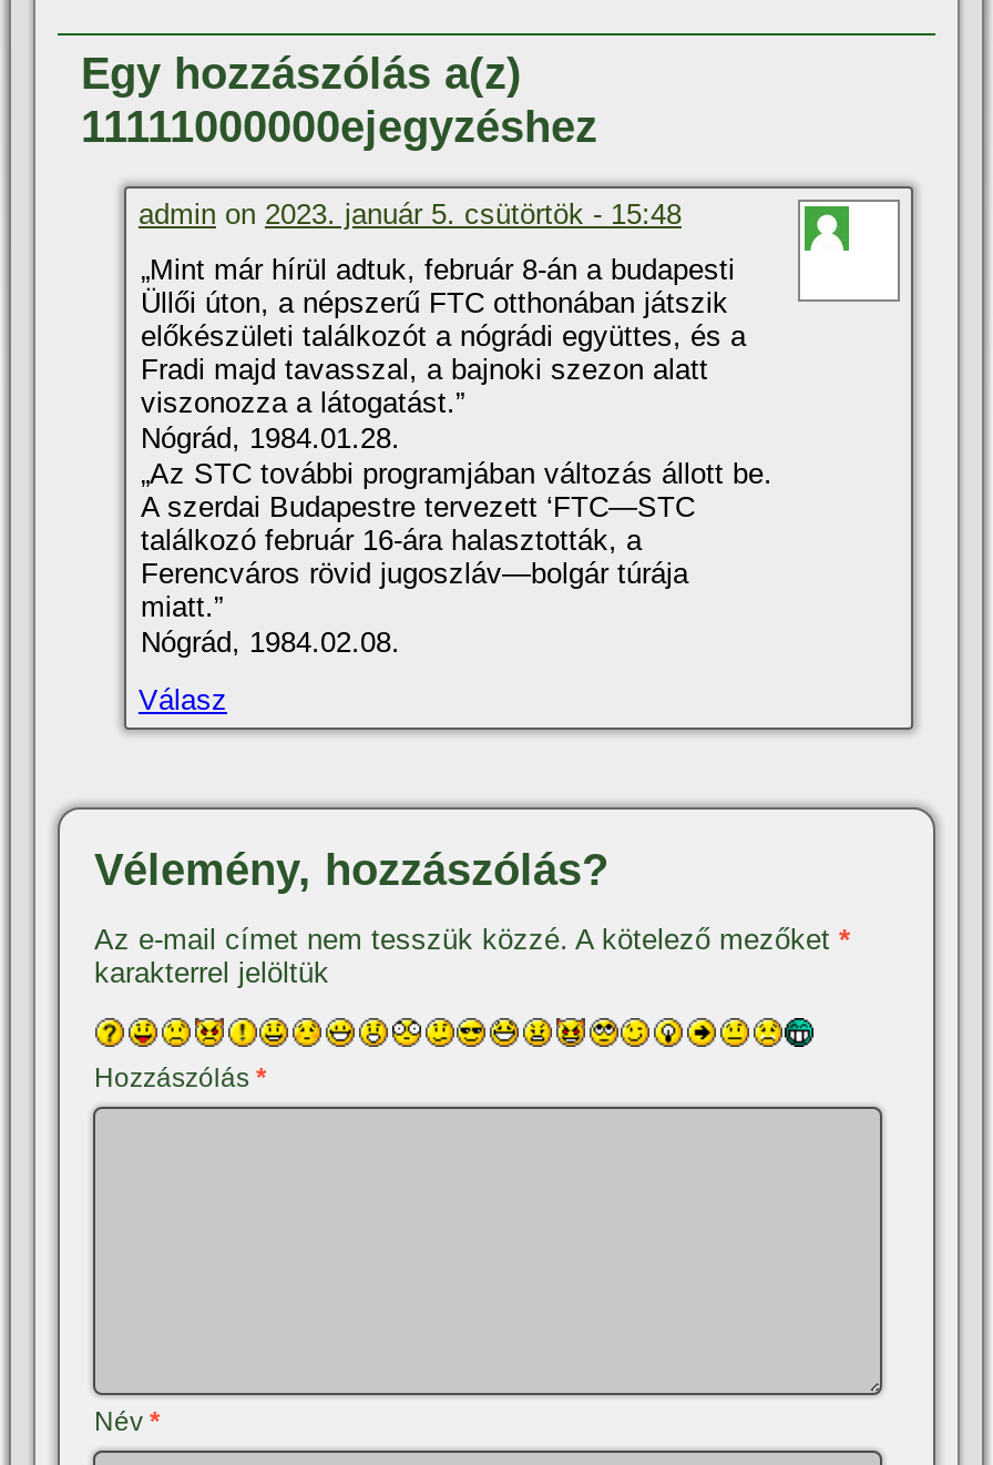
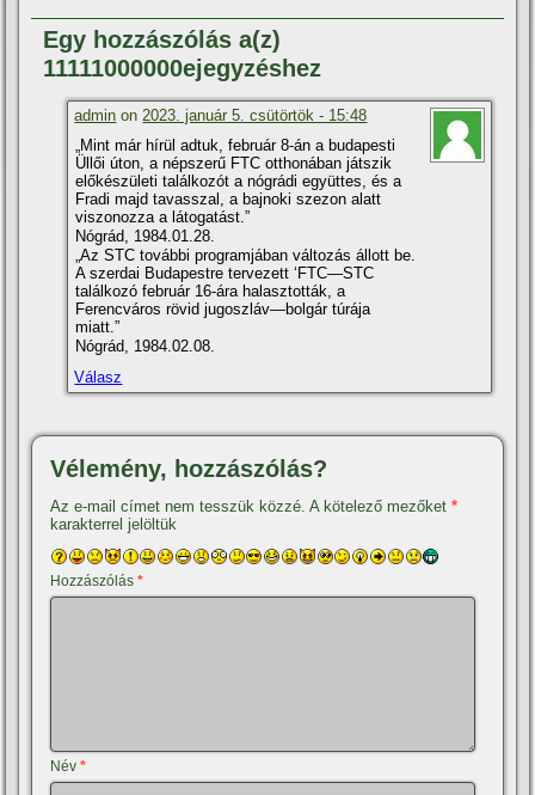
[802,204,895,297] [image] -> [432,110,482,160] [image]

